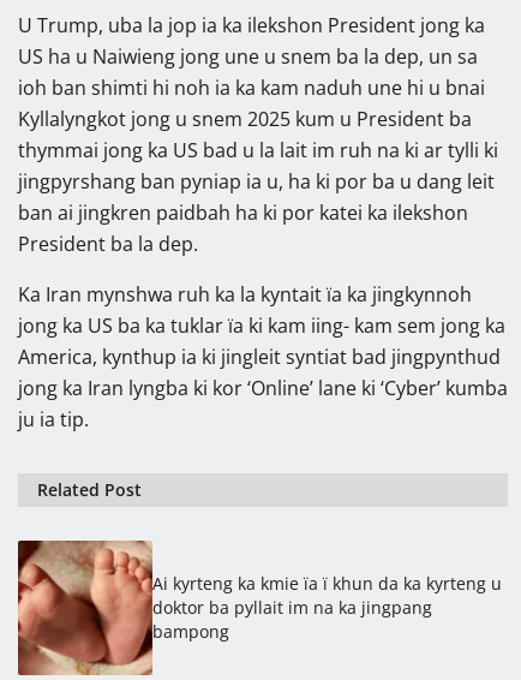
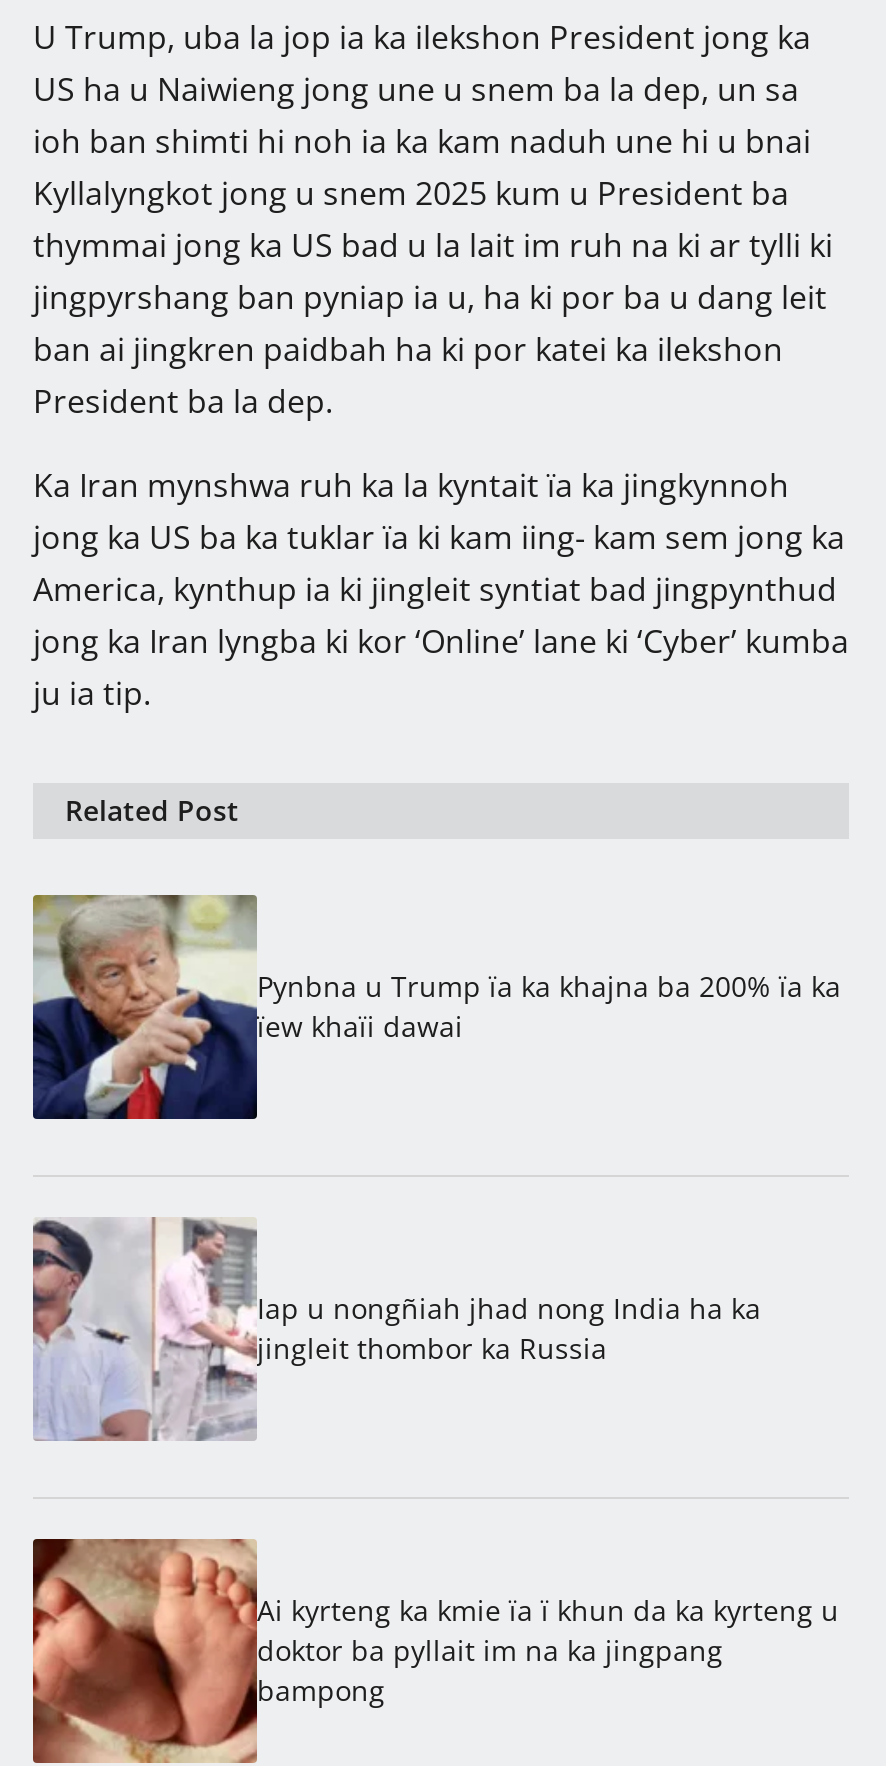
none -> [31,893,841,1121] [image] | Pynbna u Trump ïa ka khajna ba 200% ïa ka | ïew khaïi dawai
none -> [31,1217,761,1441] [image] | Iap u nongñiah jhad nong India ha ka | jingleit thombor ka Russia

